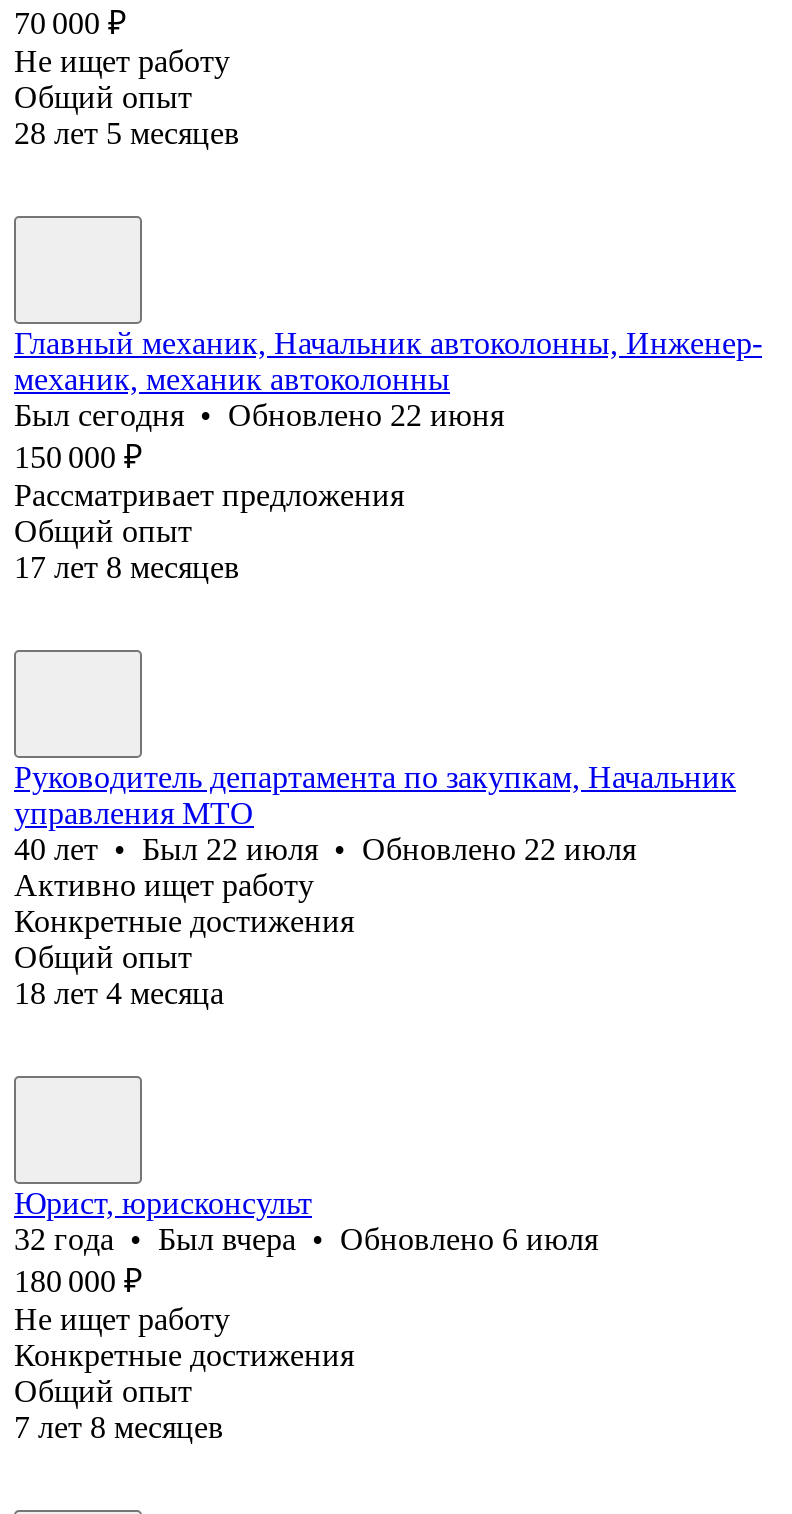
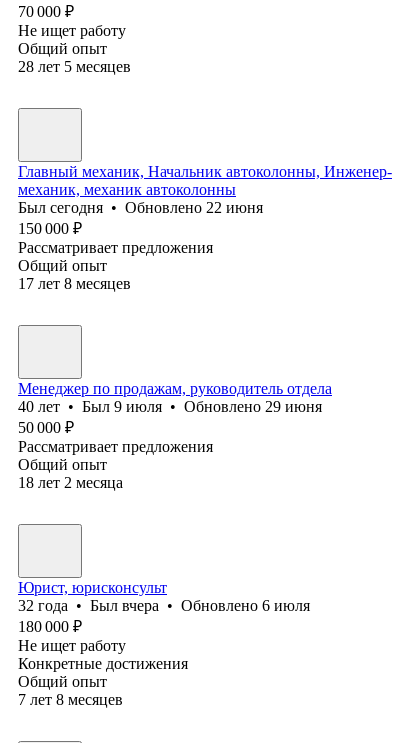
[14,760,736,938] Руководитель департамента по закупкам, Начальник | управления МТО | 40 лет • Был 22 июля • Обновлено 22 июля | Активно ищет работу | Конкретные достижения -> [18,380,332,455] Менеджер по продажам, руководитель отдела | 40 лет • Был 9 июля • Обновлено 29 июня | 50 000 ₽ | Рассматривает предложения
[14,976,224,1010] 18 лет 4 месяца -> [18,474,123,491] 18 лет 2 месяца

